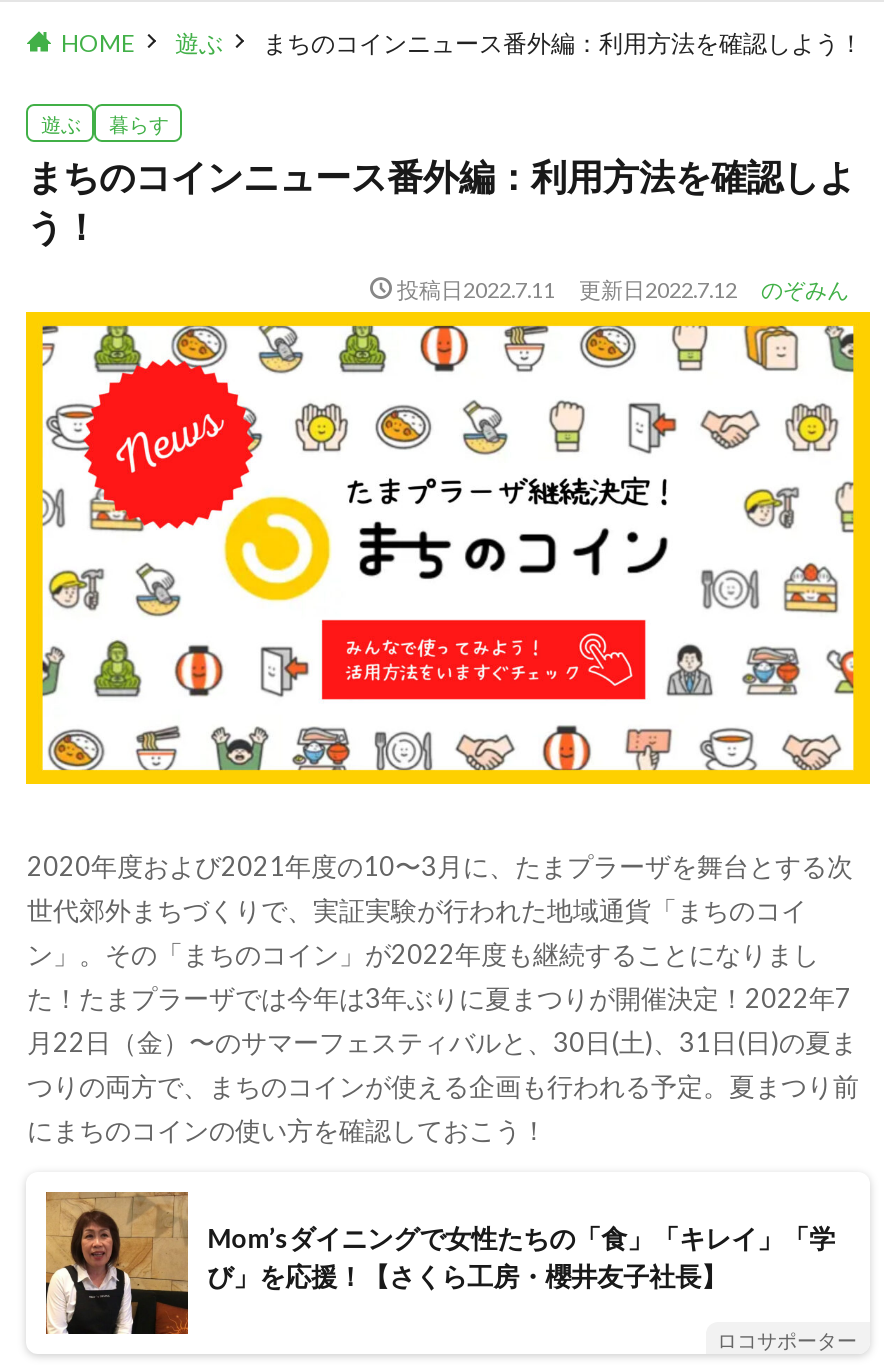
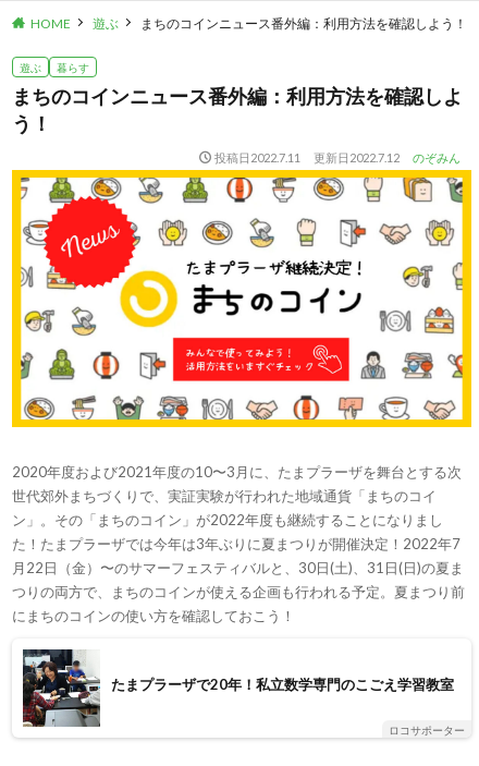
[44,1190,835,1336] [image] | Mom’sダイニングで女性たちの「食」「キレイ」「学 | び」を応援！【さくら工房・櫻井友子社長】 -> [22,648,454,728] [image] | たまプラーザで20年！私立数学専門のこごえ学習教室

